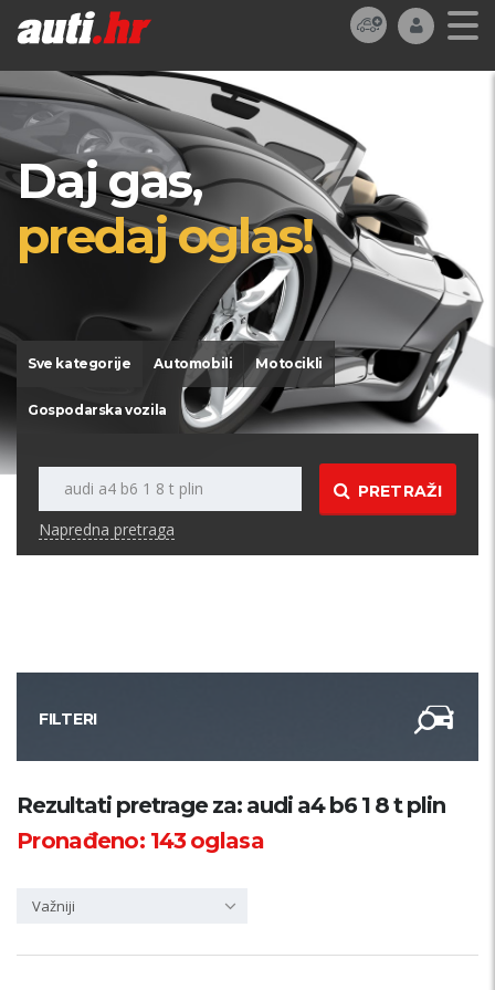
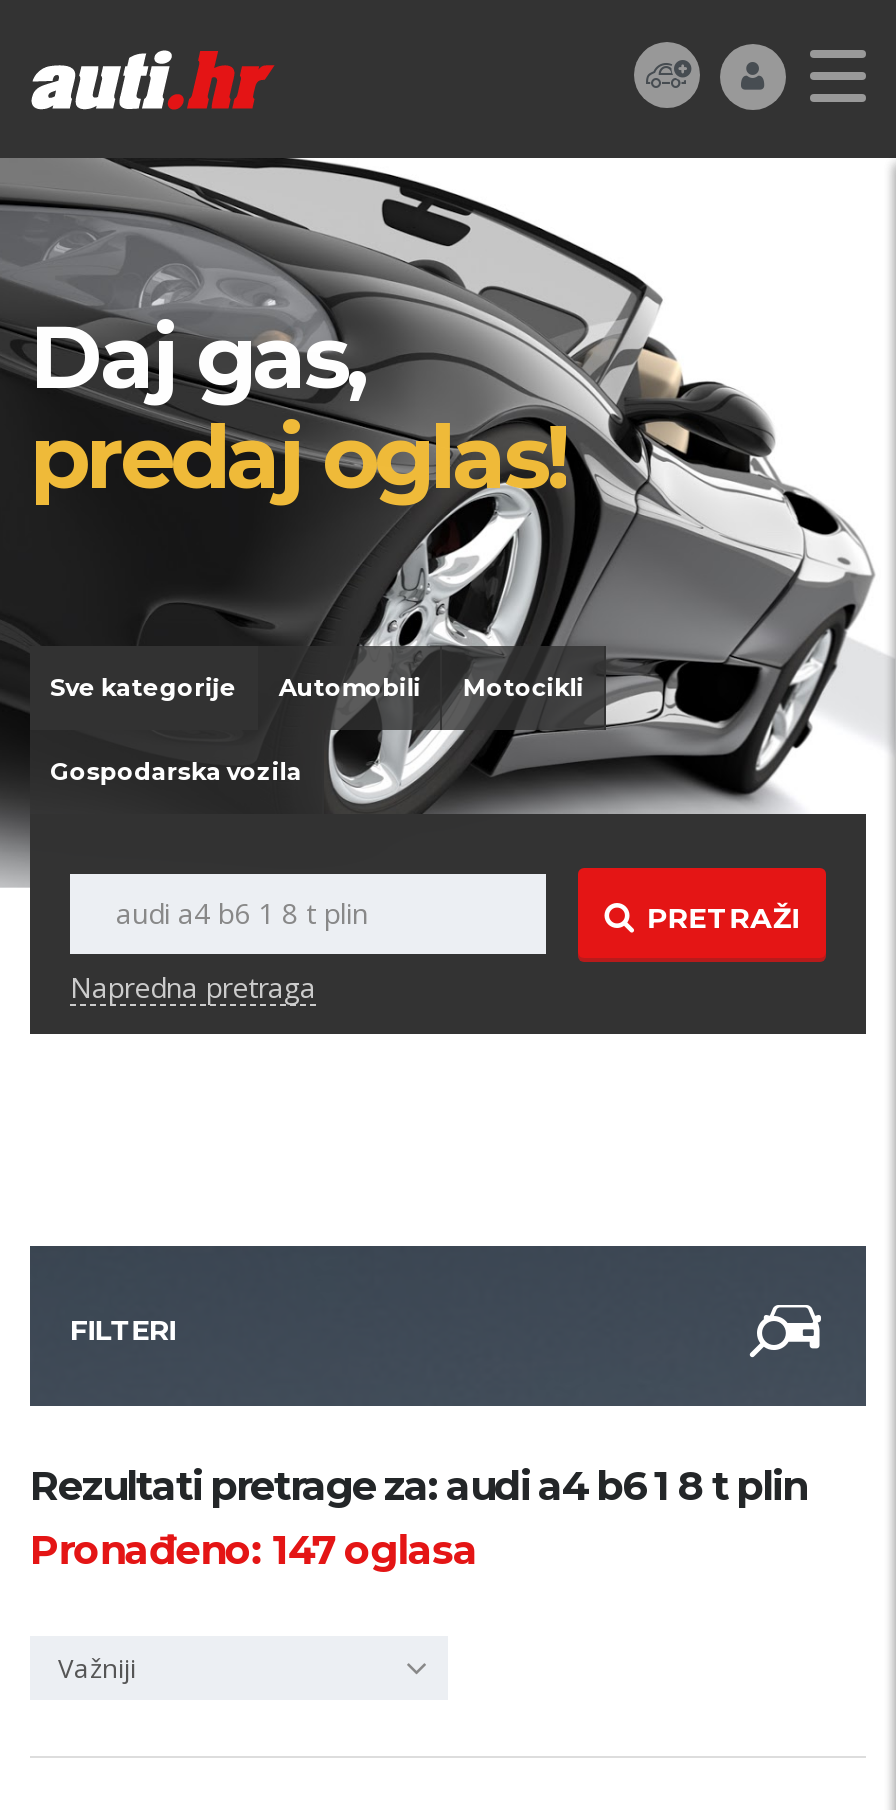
[17,827,264,854] Pronađeno: 143 oglasa -> [30,1526,478,1574] Pronađeno: 147 oglasa

